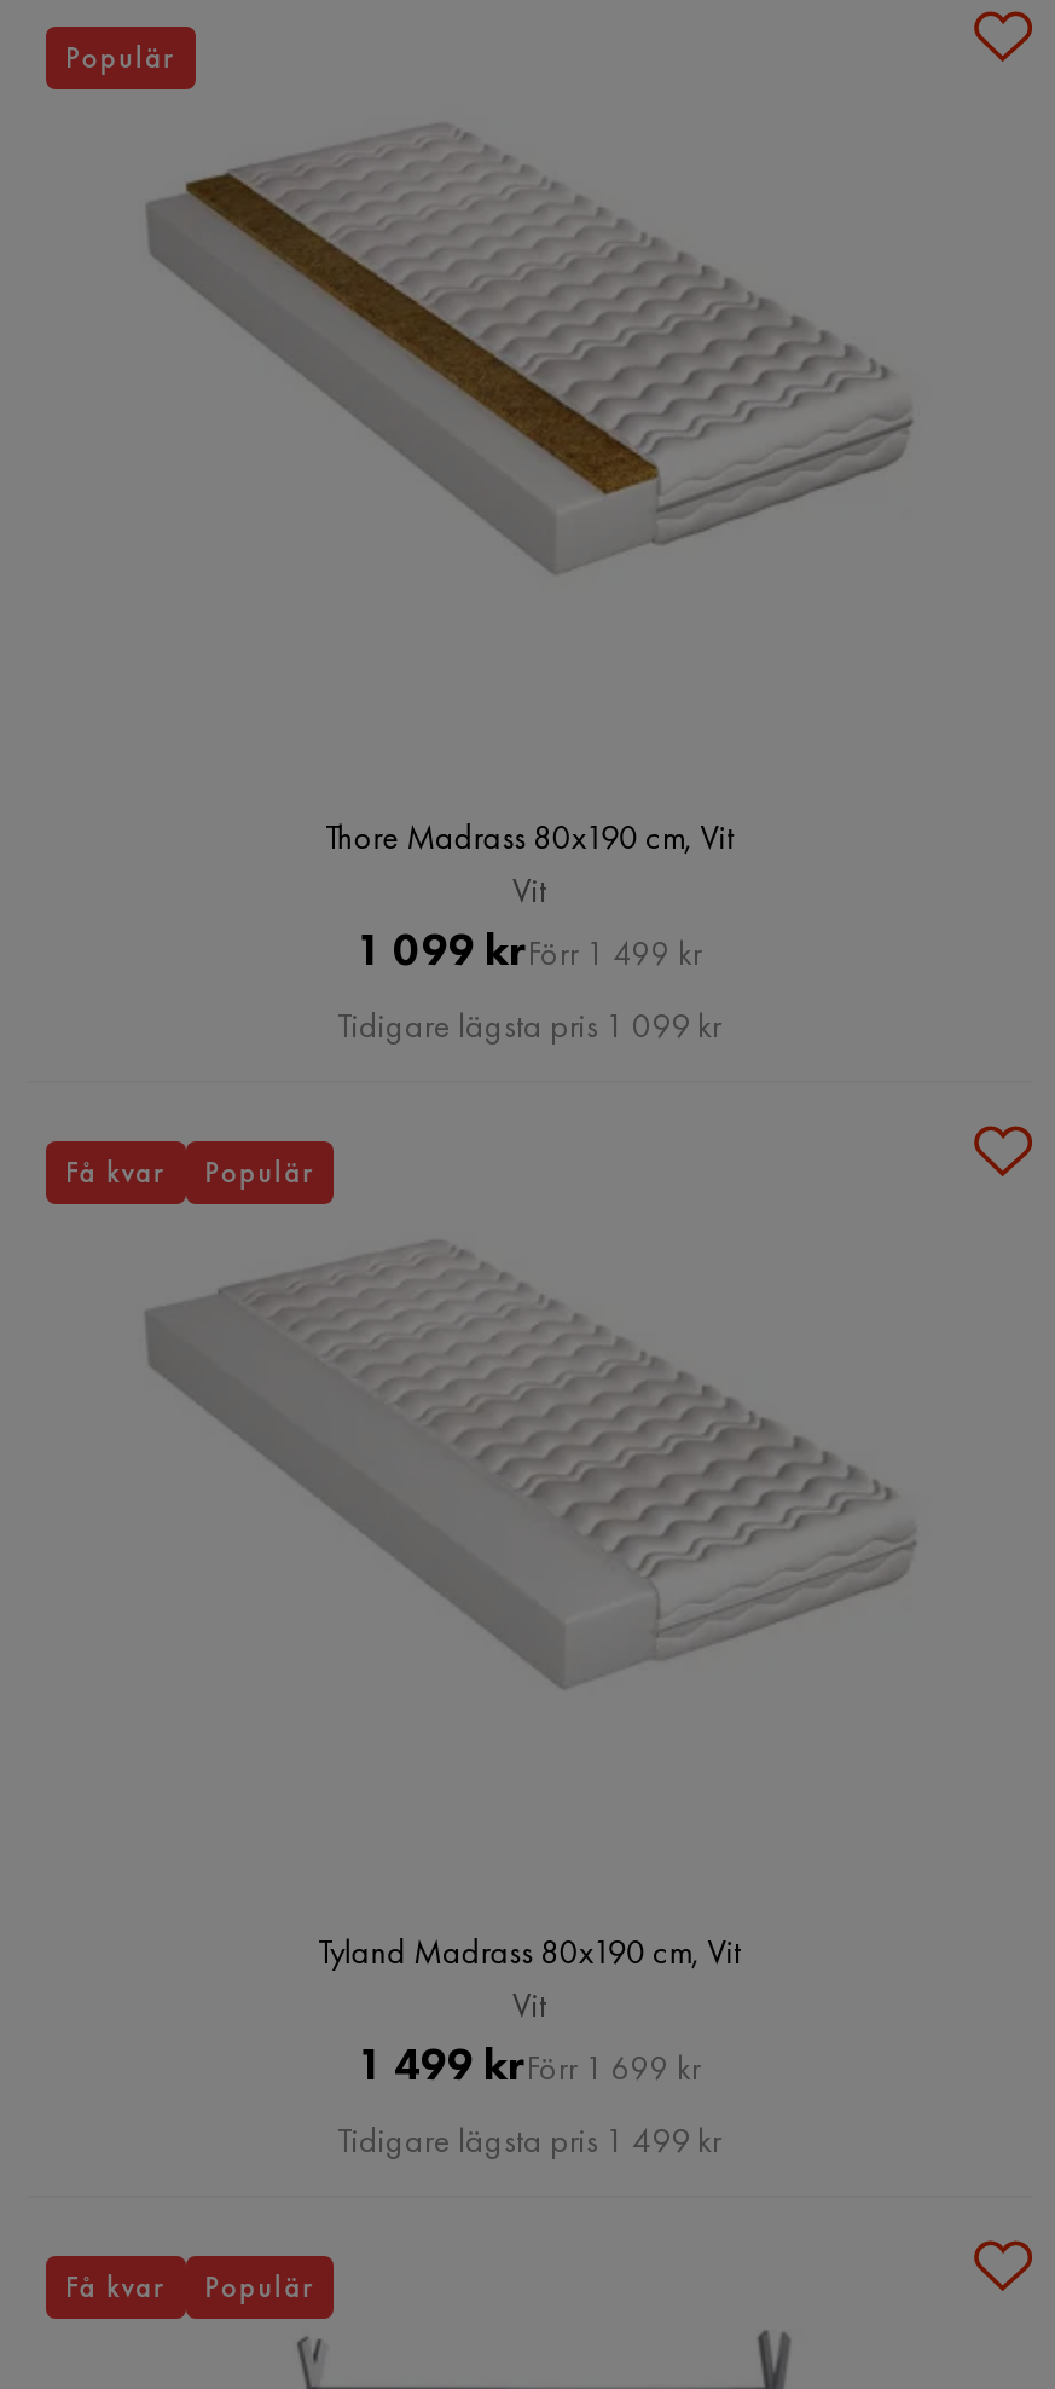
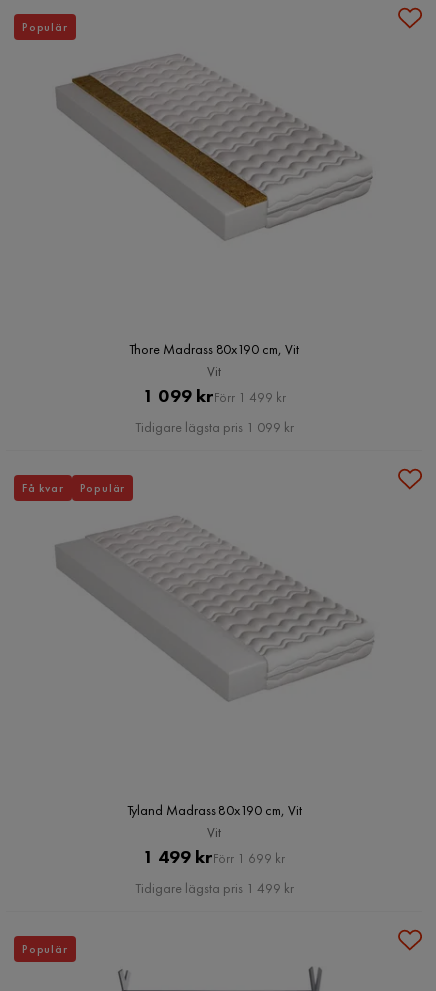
[65,2268,166,2307] Få kvar -> none

